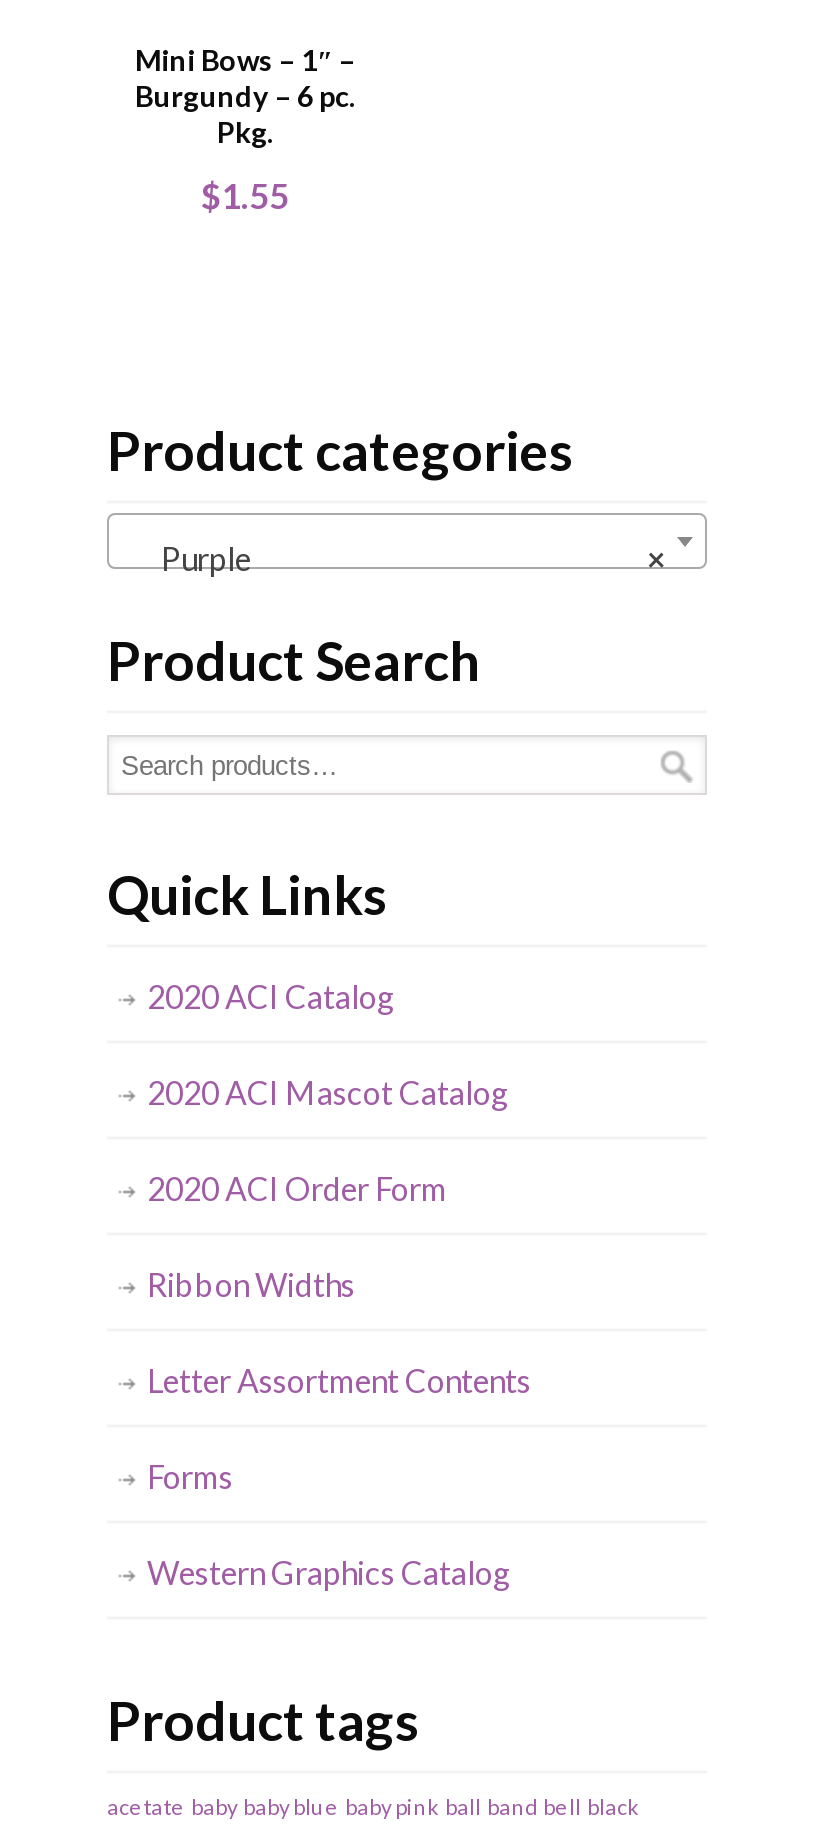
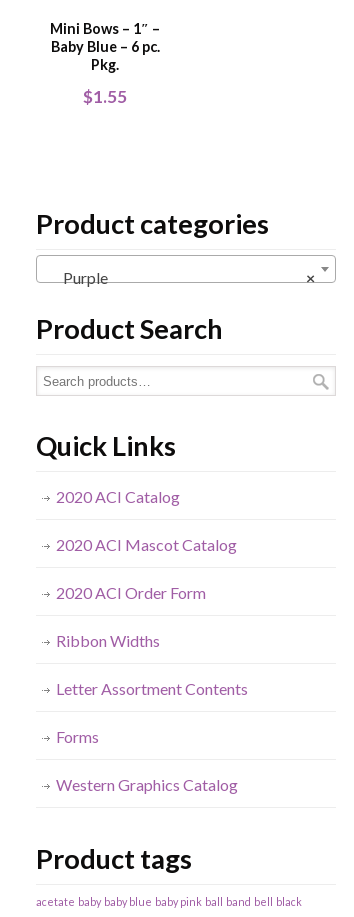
[135,78,355,112] Burgundy – 6 pc. -> [50,38,159,55] Baby Blue – 6 pc.

